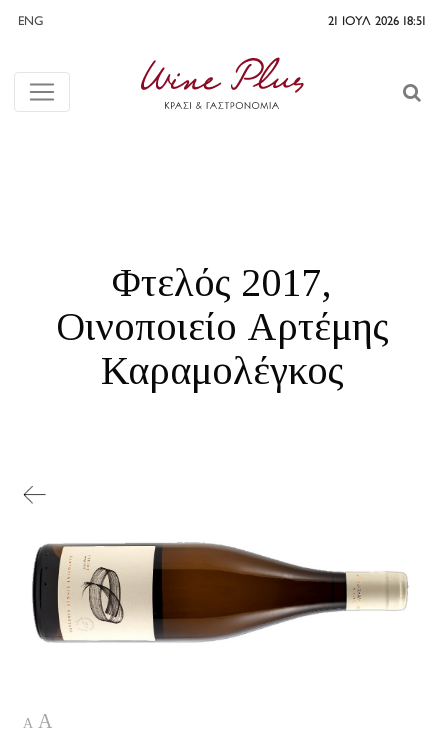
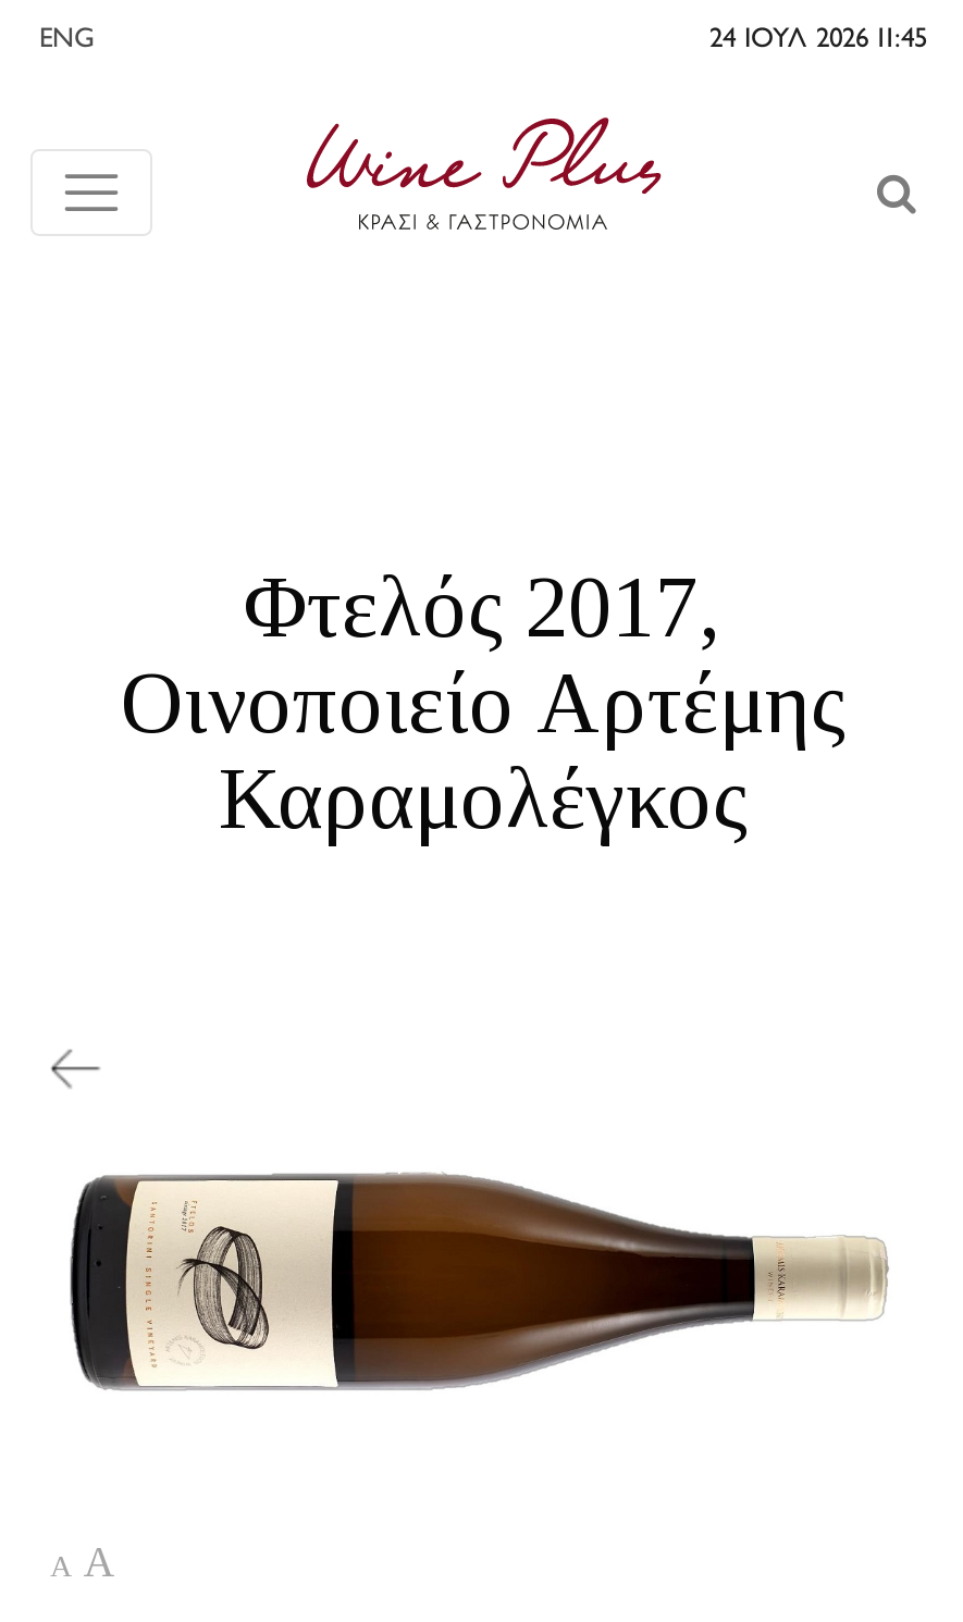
[328,16,426,28] 21 ΙΟΥΛ 2026 18:51 -> [709,27,927,53] 24 ΙΟΥΛ 2026 11:45

